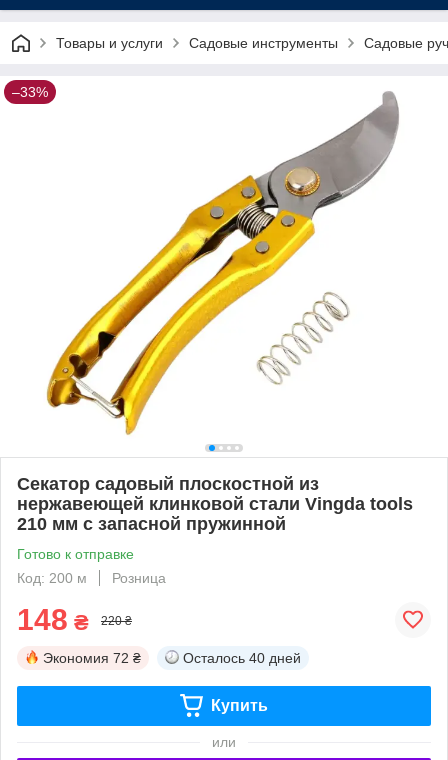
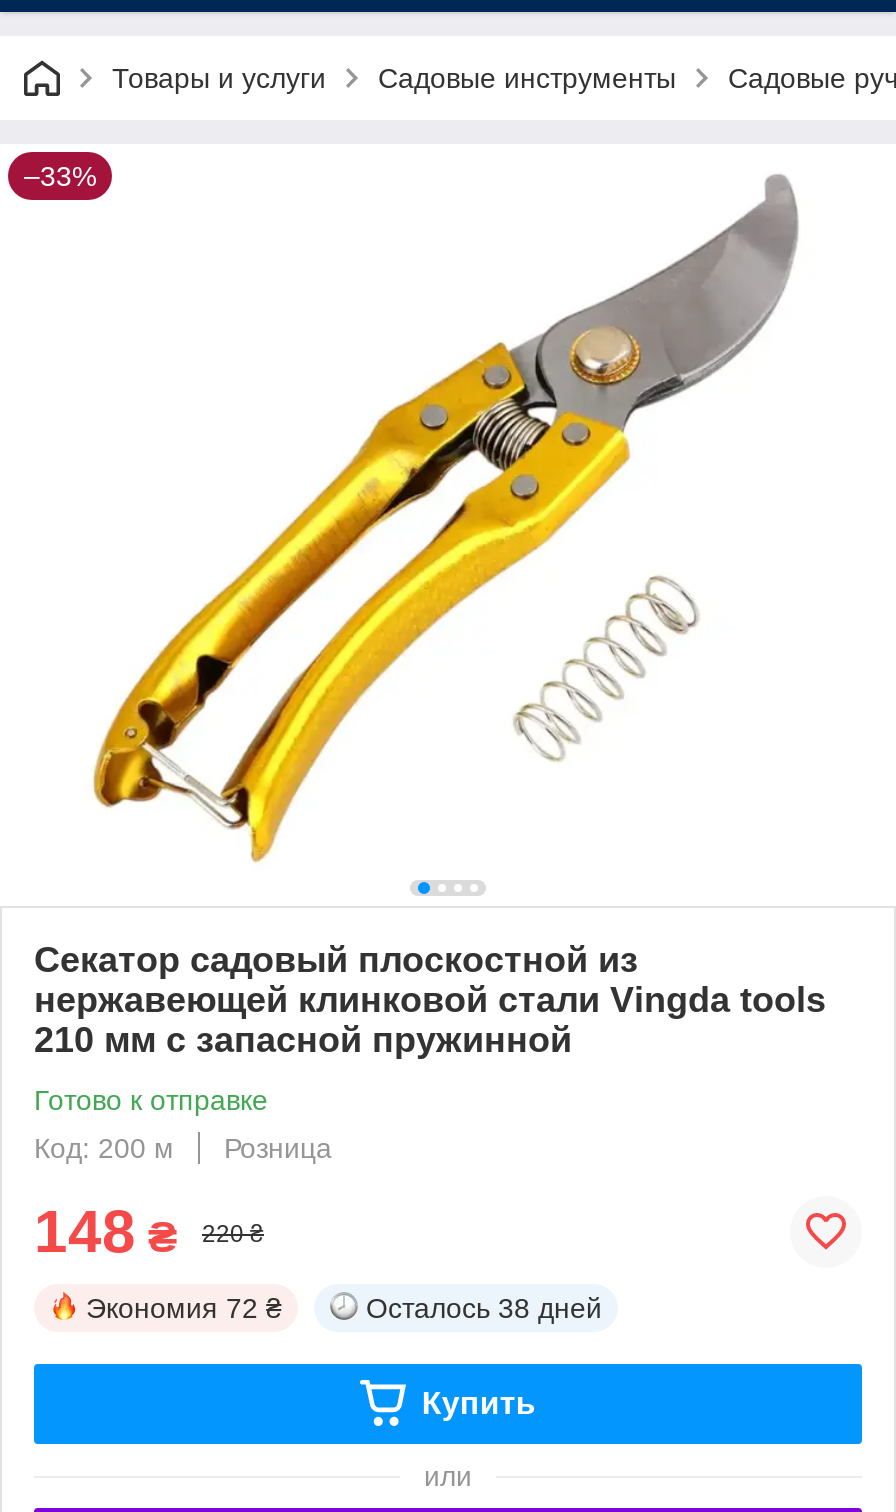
[183,650,301,666] Осталось 40 дней -> [366,1292,602,1324] Осталось 38 дней

